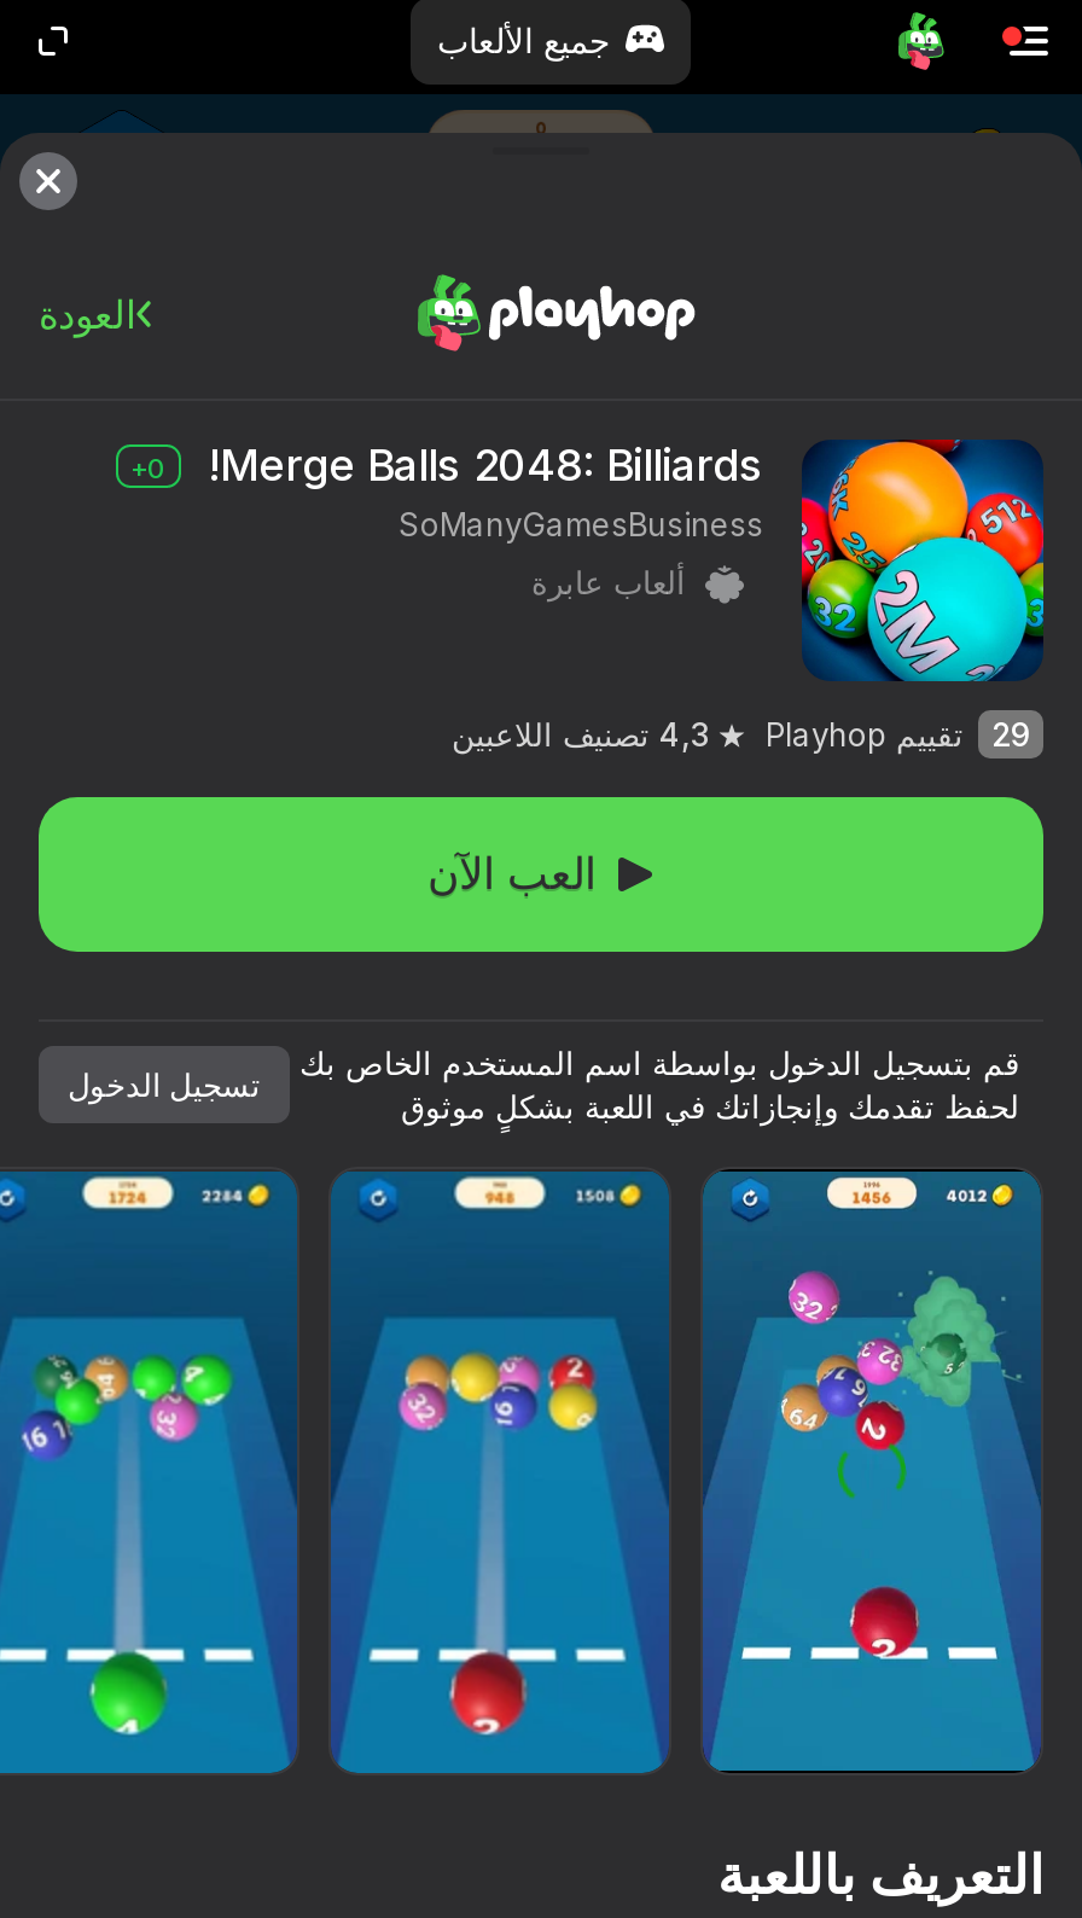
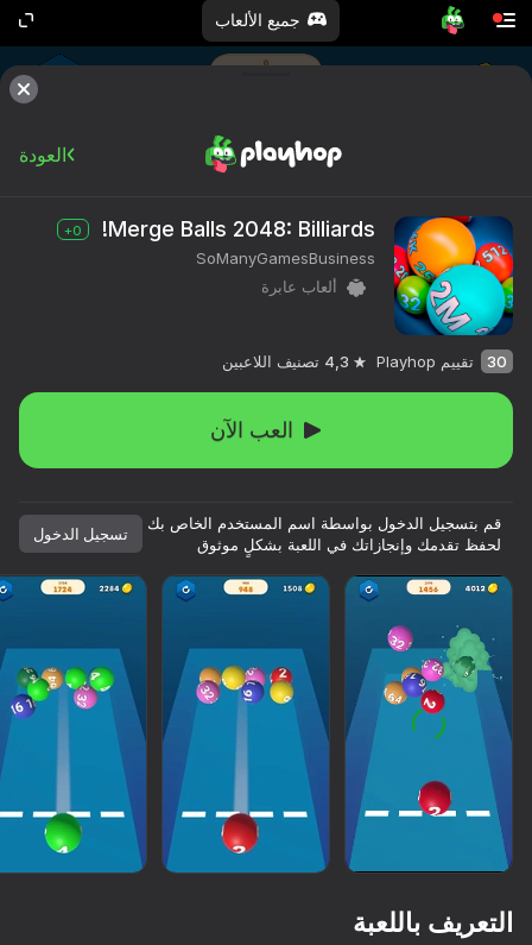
[991,715,1030,754] 29 -> [487,352,507,371] 30

